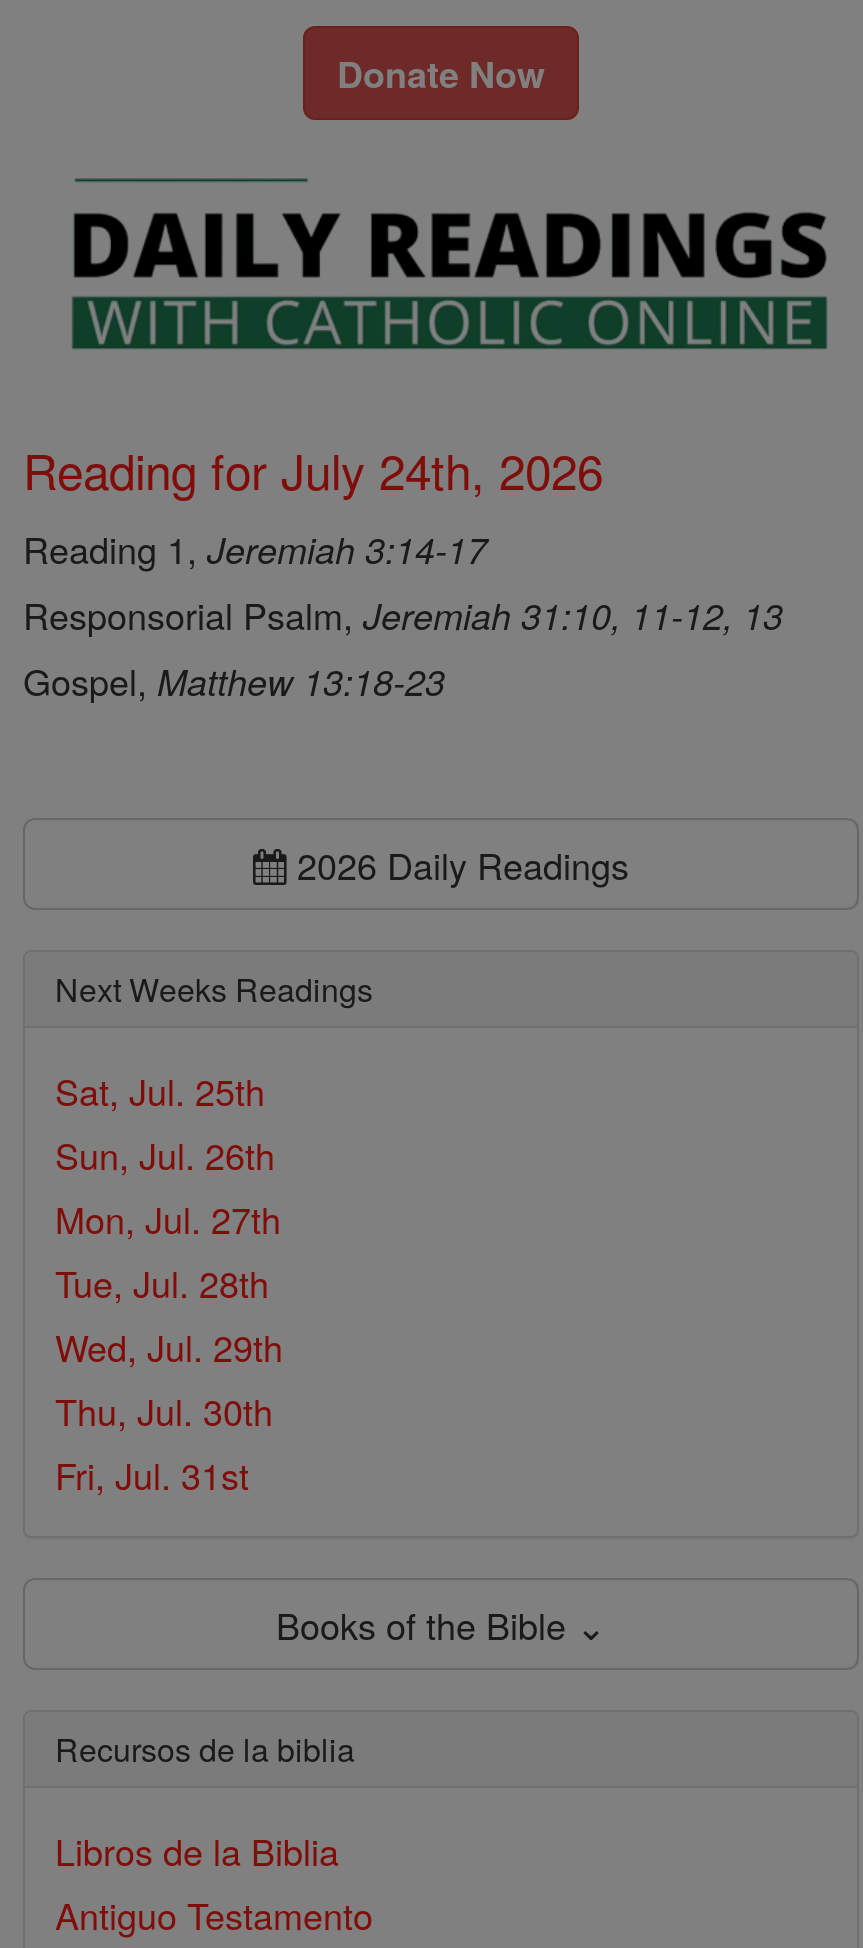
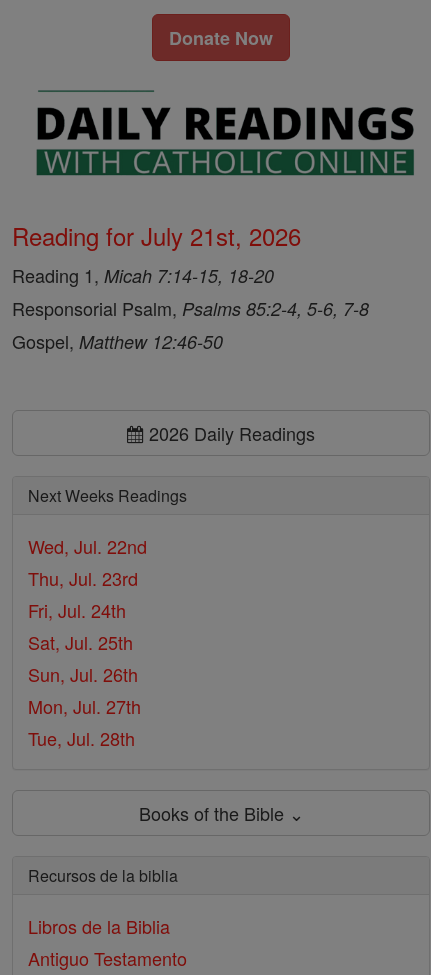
[23,434,783,706] Reading for July 24th, 2026 | Reading 1, Jeremiah 3:14-17 | Responsorial Psalm, Jeremiah 31:10, 11-12, 13 | Gospel, Matthew 13:18-23 -> [12,218,369,354] Reading for July 21st, 2026 | Reading 1, Micah 7:14-15, 18-20 | Responsorial Psalm, Psalms 85:2-4, 5-6, 7-8 | Gospel, Matthew 12:46-50
none -> [28,533,147,623] Wed, Jul. 22nd | Thu, Jul. 23rd | Fri, Jul. 24th
moved [55,1064,281,1308] -> [28,629,141,751]: Sat, Jul. 25th | Sun, Jul. 26th | Mon, Jul. 27th | Tue, Jul. 28th
[55,1320,283,1500] Wed, Jul. 29th | Thu, Jul. 30th | Fri, Jul. 31st -> none

